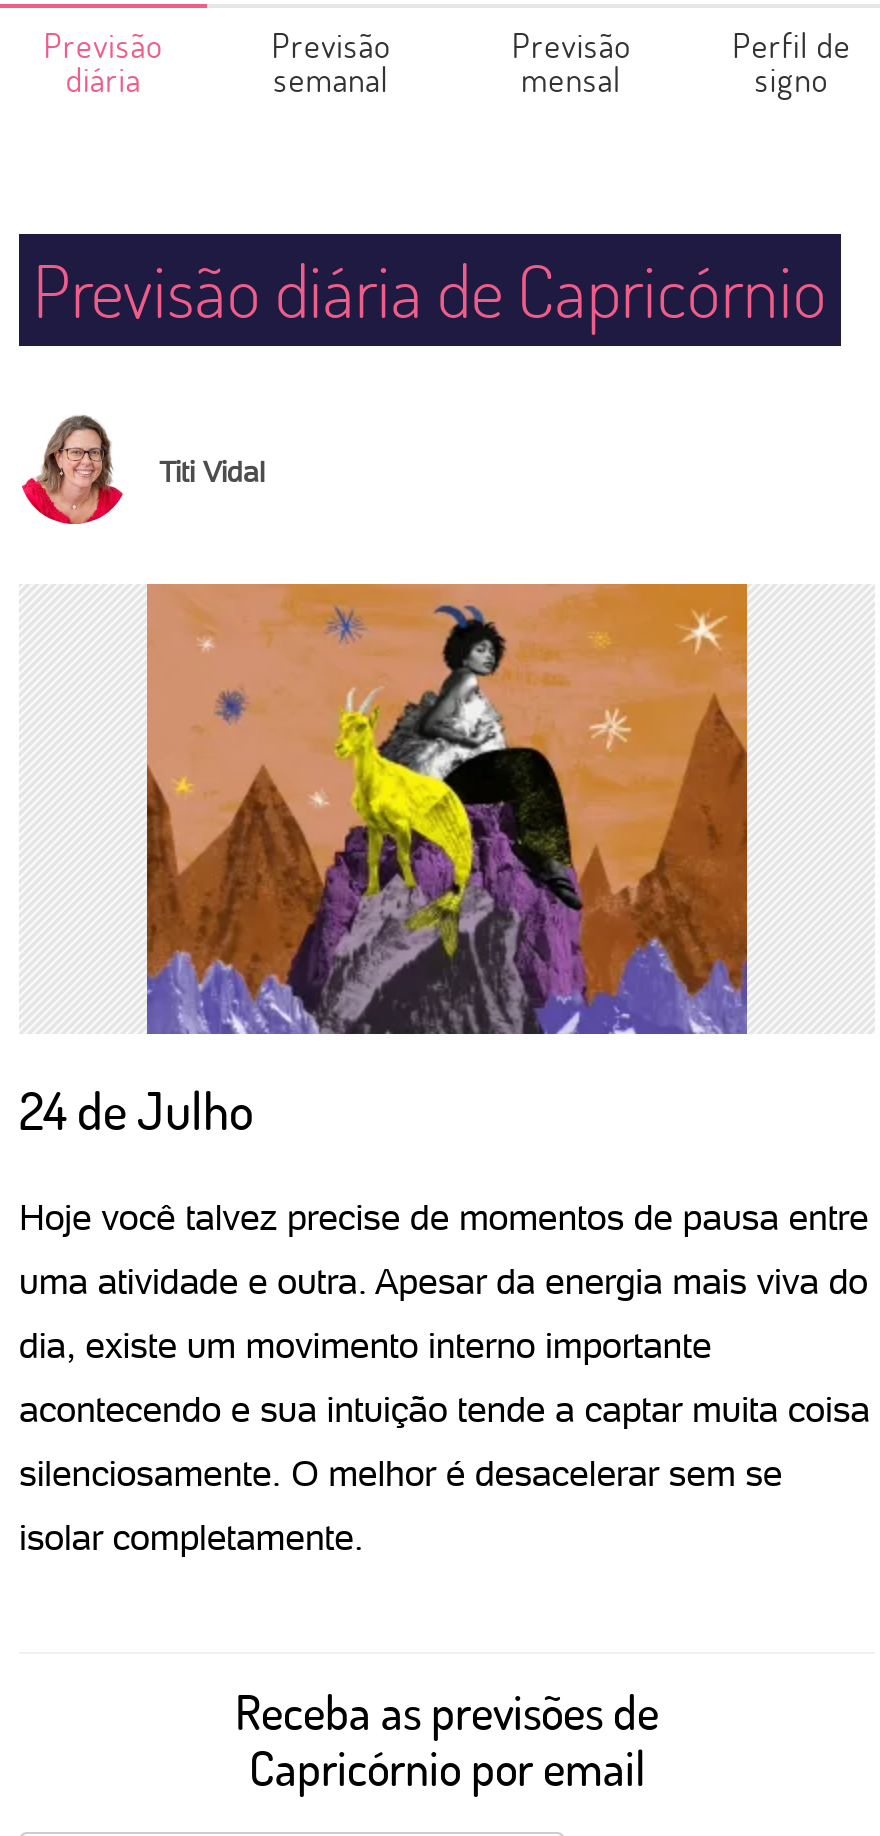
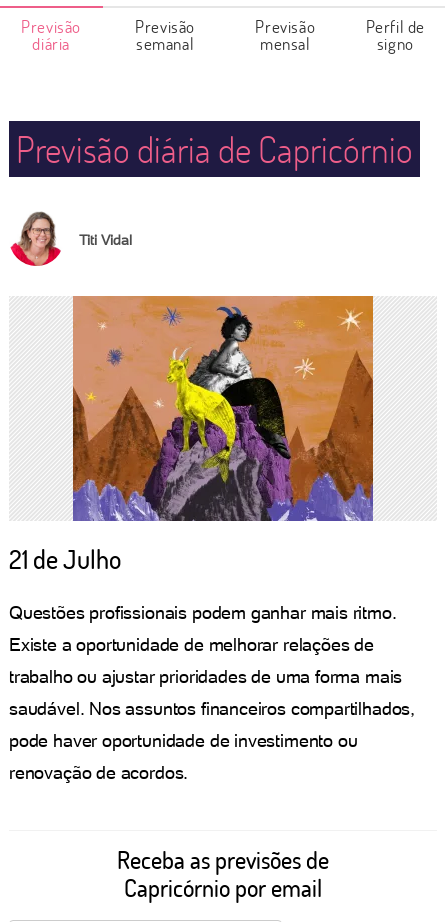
[19,1076,253,1144] 24 de Julho -> [9,542,121,576] 21 de Julho
[19,1196,869,1238] Hoje você talvez precise de momentos de pausa entre -> [9,602,396,623] Questões profissionais podem ganhar mais ritmo.
[19,1260,868,1302] uma atividade e outra. Apesar da energia mais viva do -> [9,634,374,655] Existe a oportunidade de melhorar relações de
[19,1324,712,1366] dia, existe um movimento interno importante -> [9,666,402,687] trabalho ou ajustar prioridades de uma forma mais
[19,1388,870,1430] acontecendo e sua intuição tende a captar muita coisa -> [9,698,415,719] saudável. Nos assuntos financeiros compartilhados,
[19,1452,782,1494] silenciosamente. O melhor é desacelerar sem se -> [9,730,357,751] pode haver oportunidade de investimento ou
[19,1516,363,1558] isolar completamente. -> [9,762,188,783] renovação de acordos.

